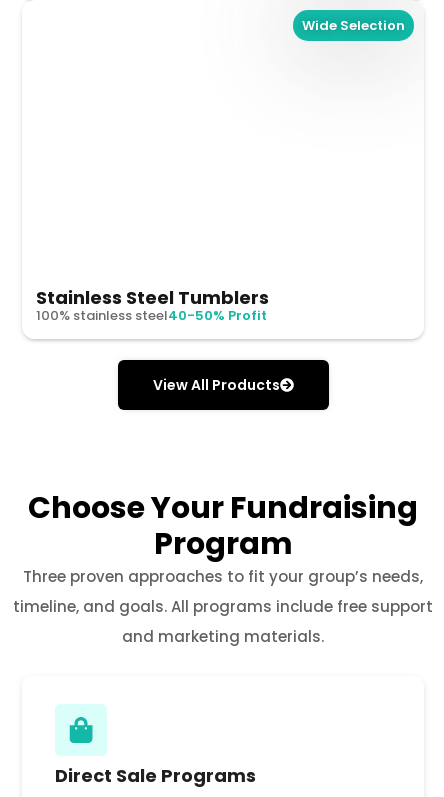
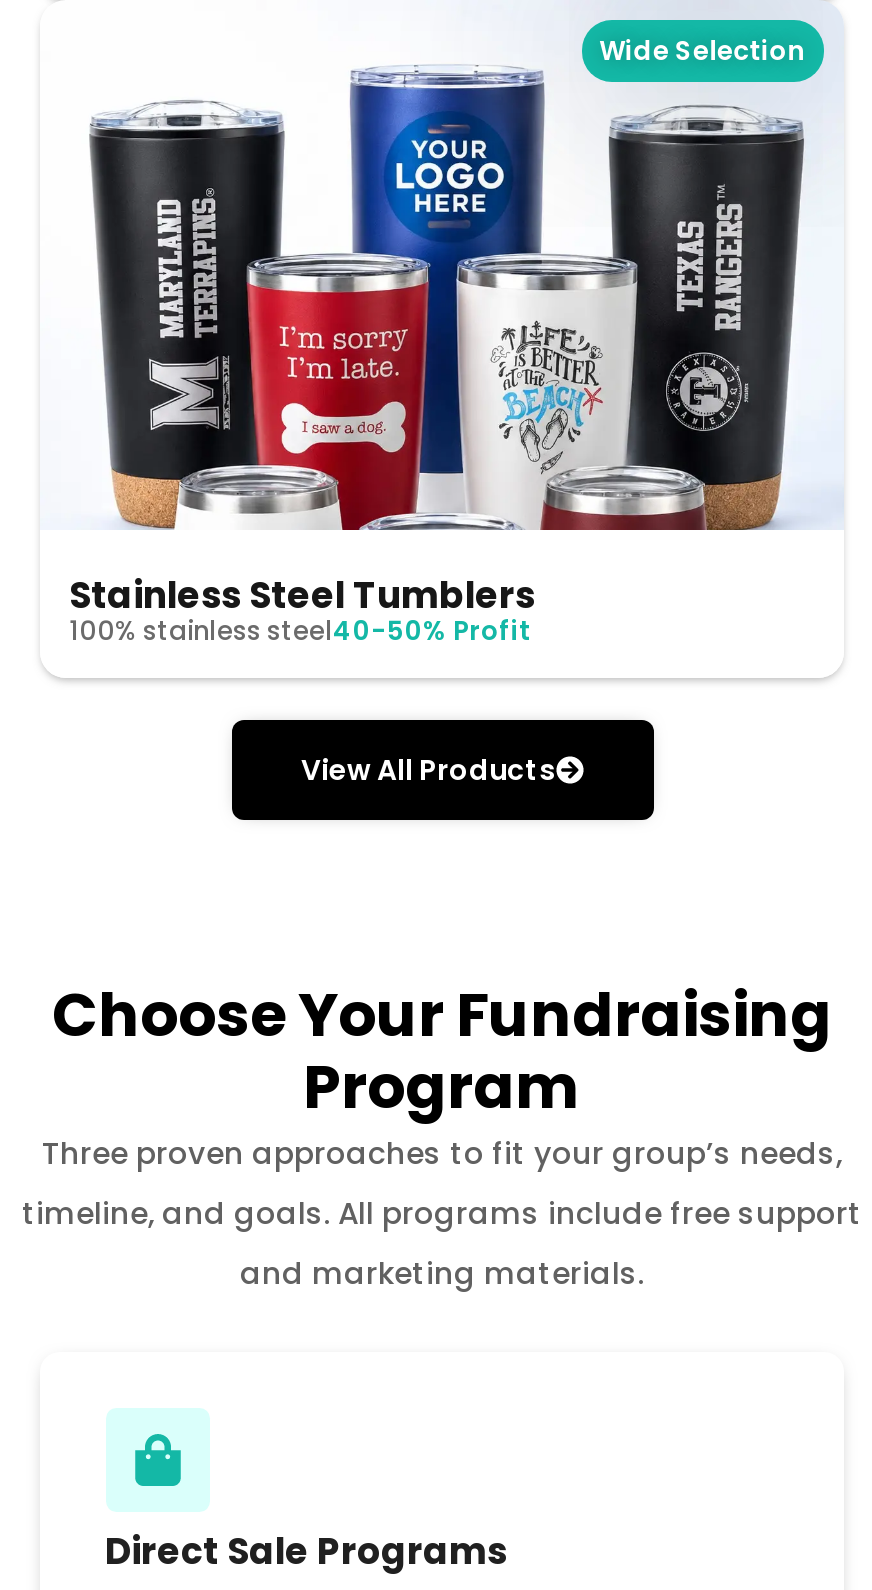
none -> [88,64,842,532] [image]

